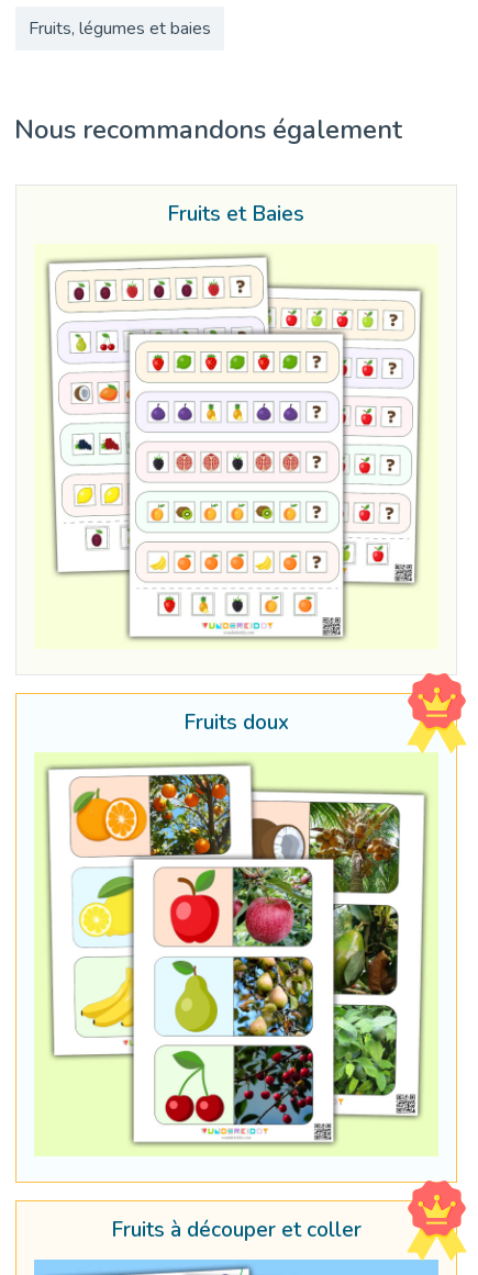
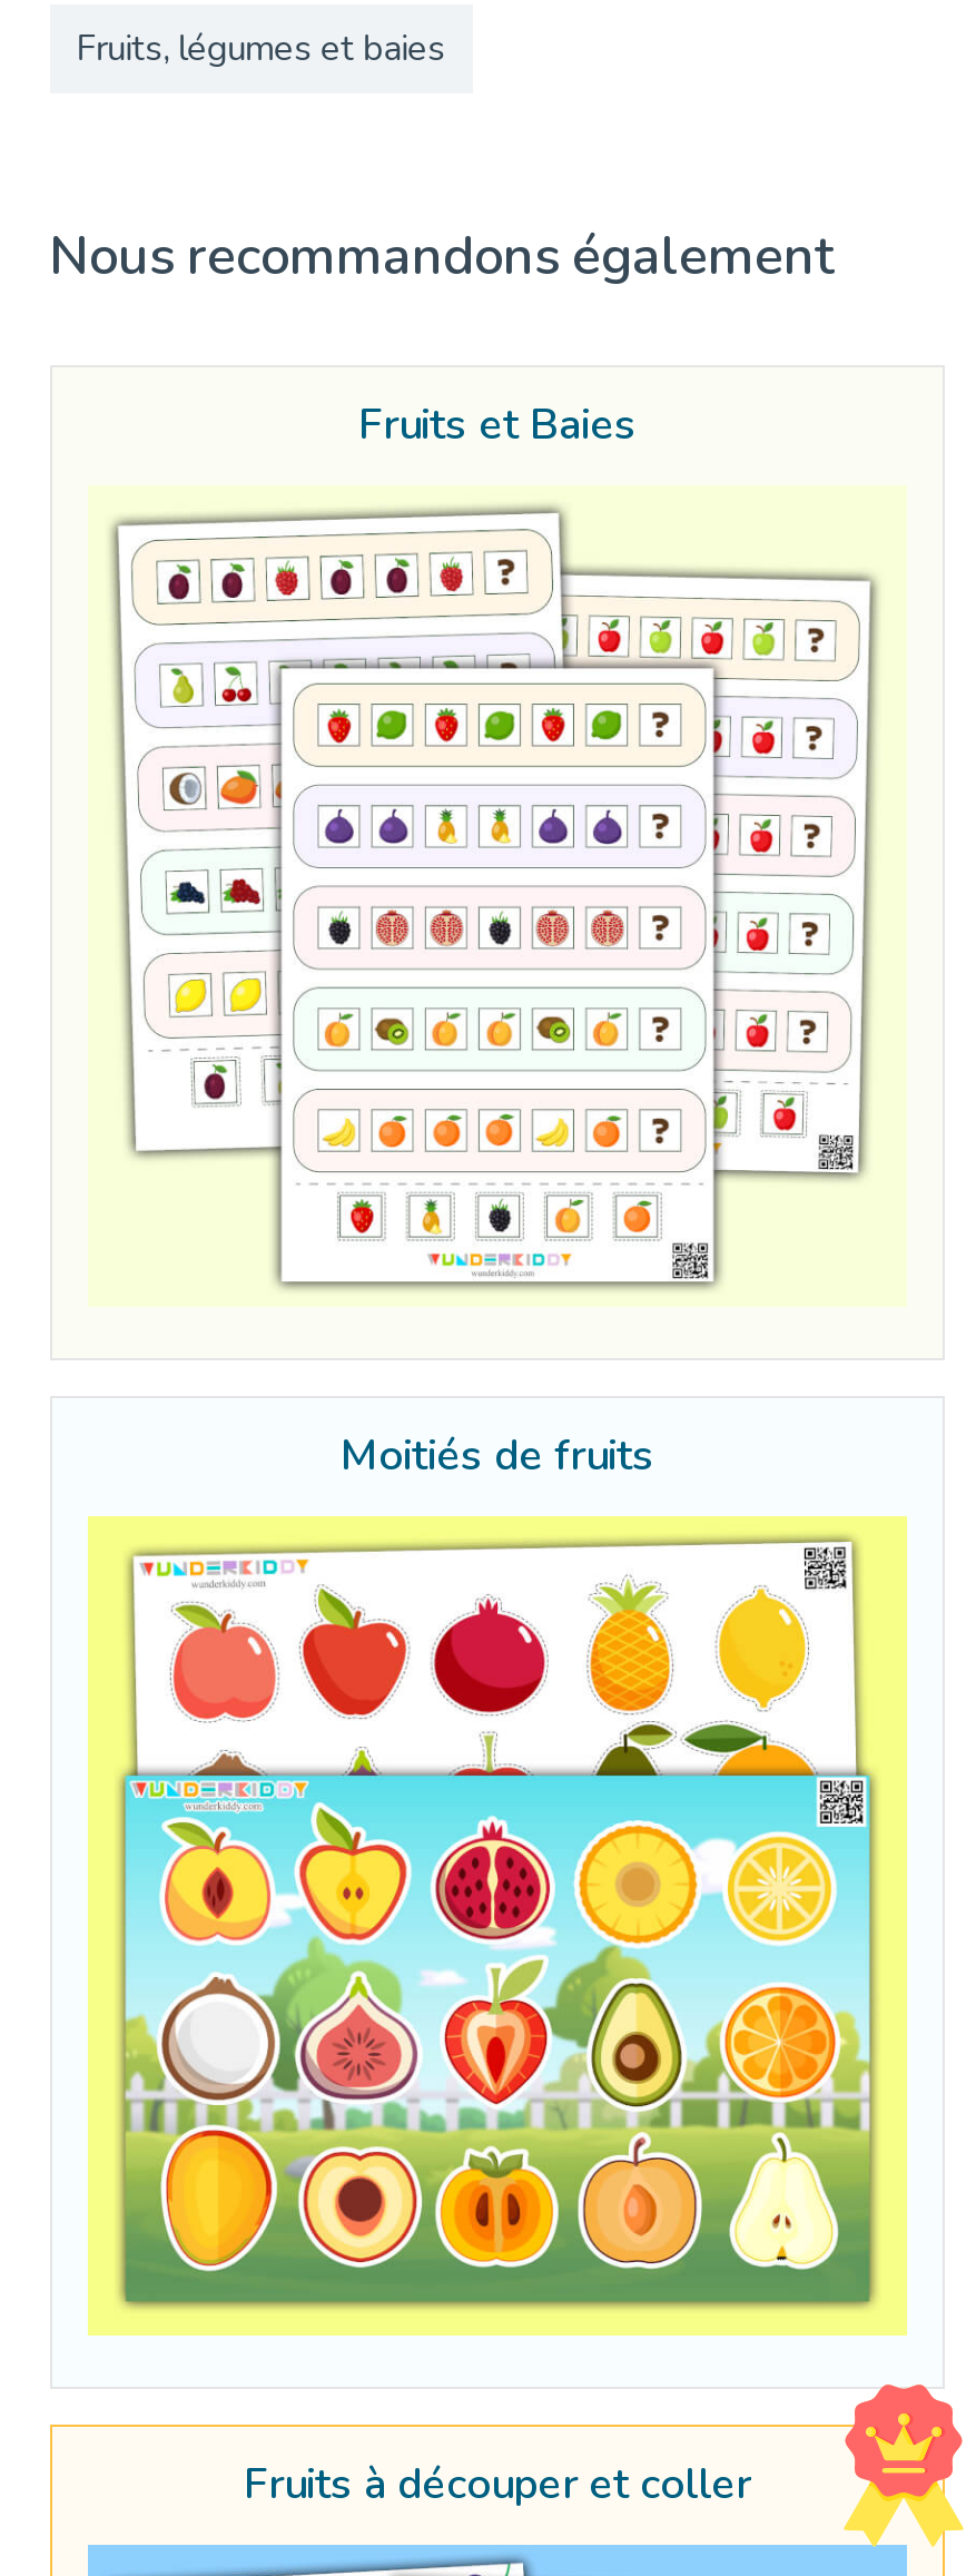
[14,672,467,1184] [image] | Fruits doux -> [50,1356,963,2389] [image] | Moitiés de fruits

